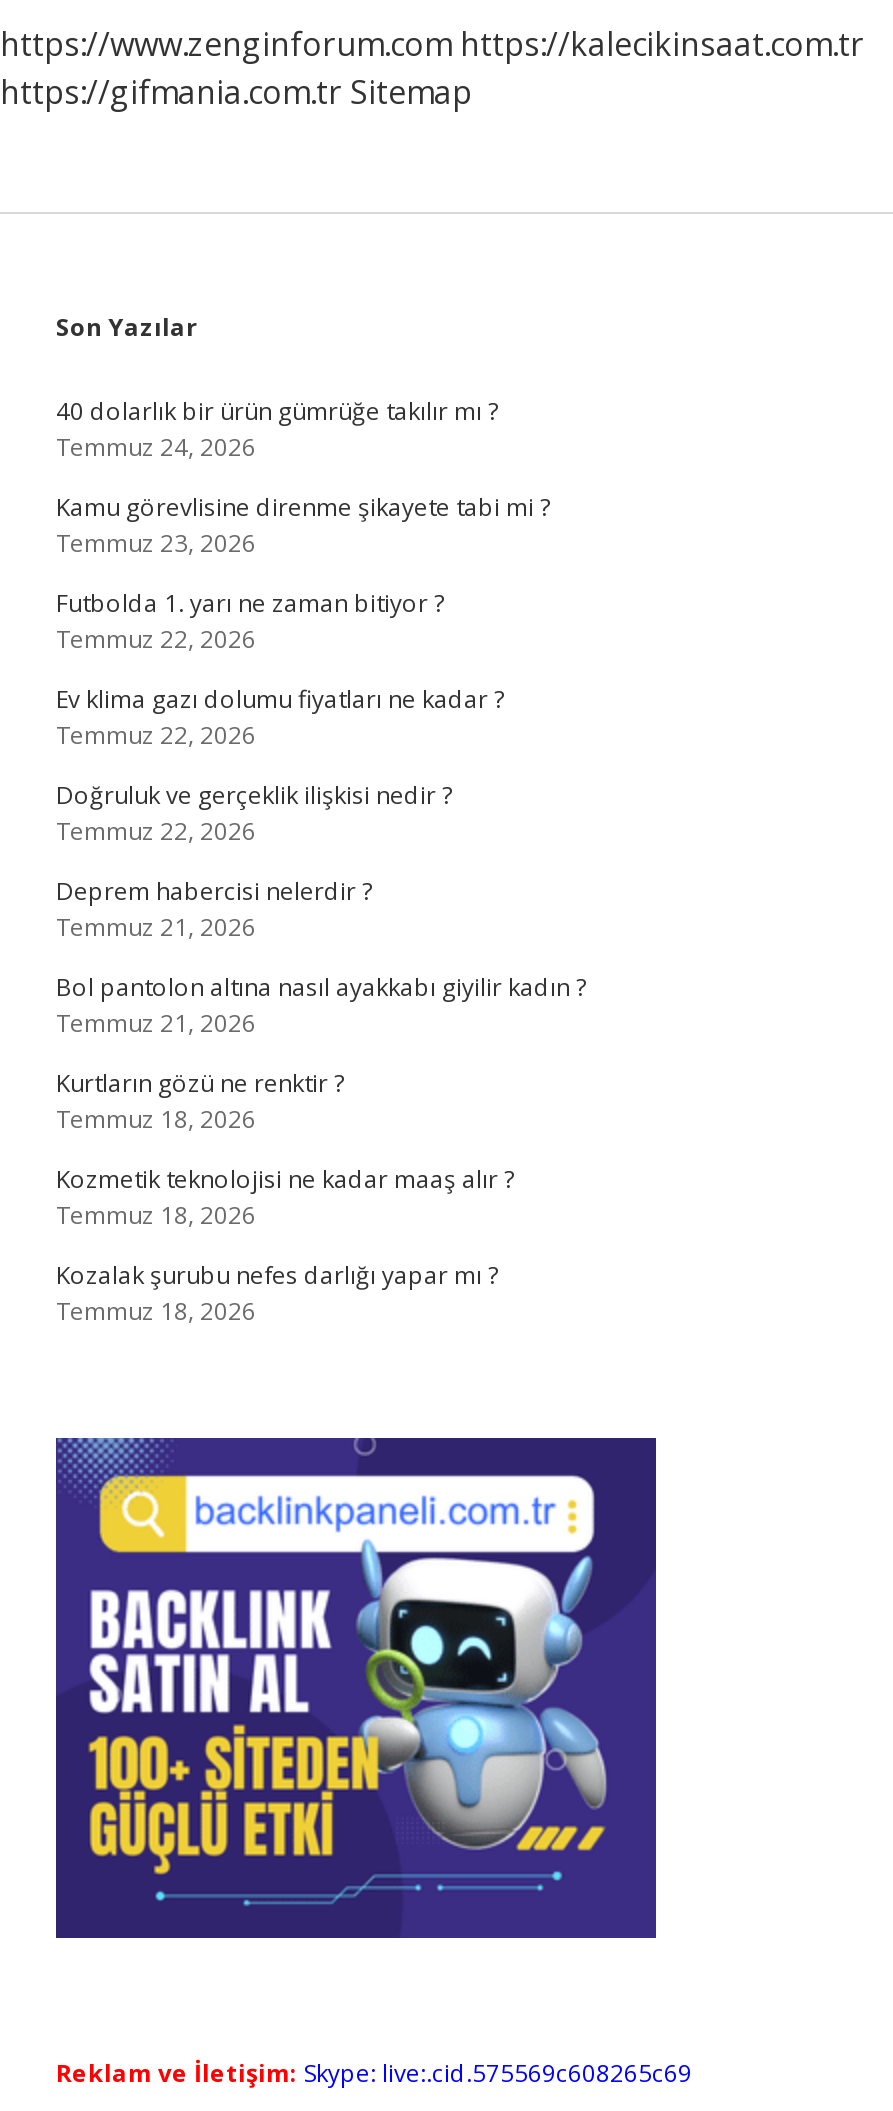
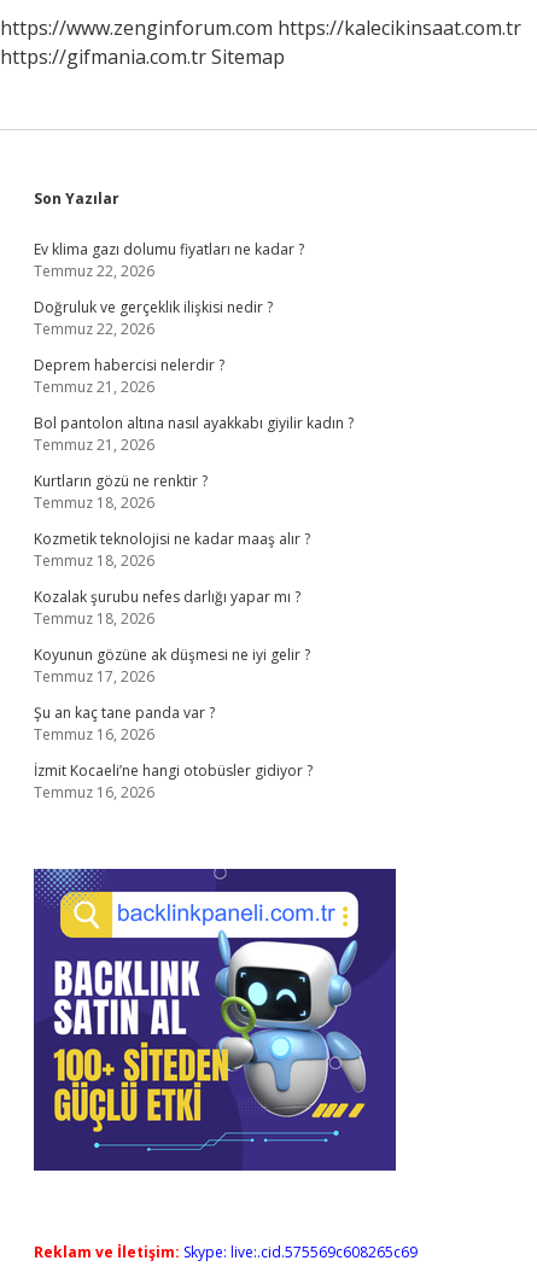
[56,394,550,656] 40 dolarlık bir ürün gümrüğe takılır mı ? | Temmuz 24, 2026 | Kamu görevlisine direnme şikayete tabi mi ? | Temmuz 23, 2026 | Futbolda 1. yarı ne zaman bitiyor ? | Temmuz 22, 2026 -> none
moved [56,682,586,1328] -> [34,239,354,629]: Ev klima gazı dolumu fiyatları ne kadar ? | Temmuz 22, 2026 | Doğruluk ve gerçeklik ilişkisi nedir ? | ... | Kozalak şurubu nefes darlığı yapar mı ? | Temmuz 18, 2026
none -> [34,644,313,803] Koyunun gözüne ak düşmesi ne iyi gelir ? | Temmuz 17, 2026 | Şu an kaç tane panda var ? | Temmuz 16, 2026 | İzmit Kocaeli’ne hangi otobüsler gidiyor ? | Temmuz 16, 2026

